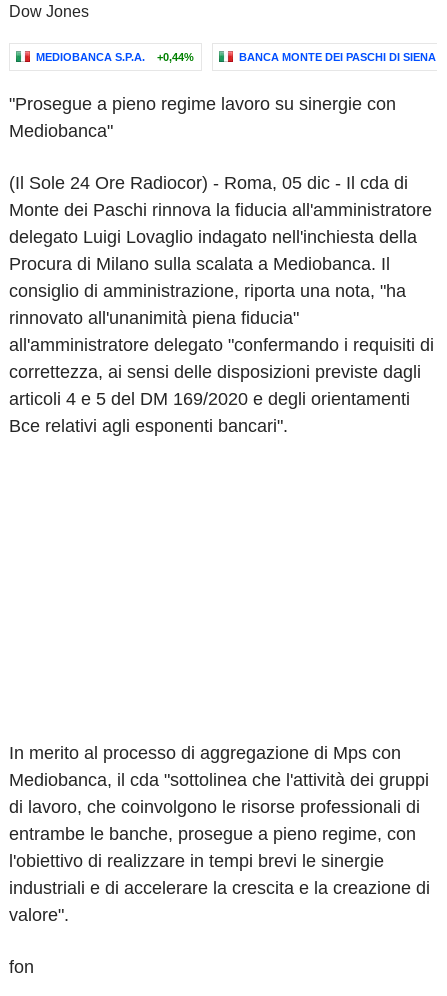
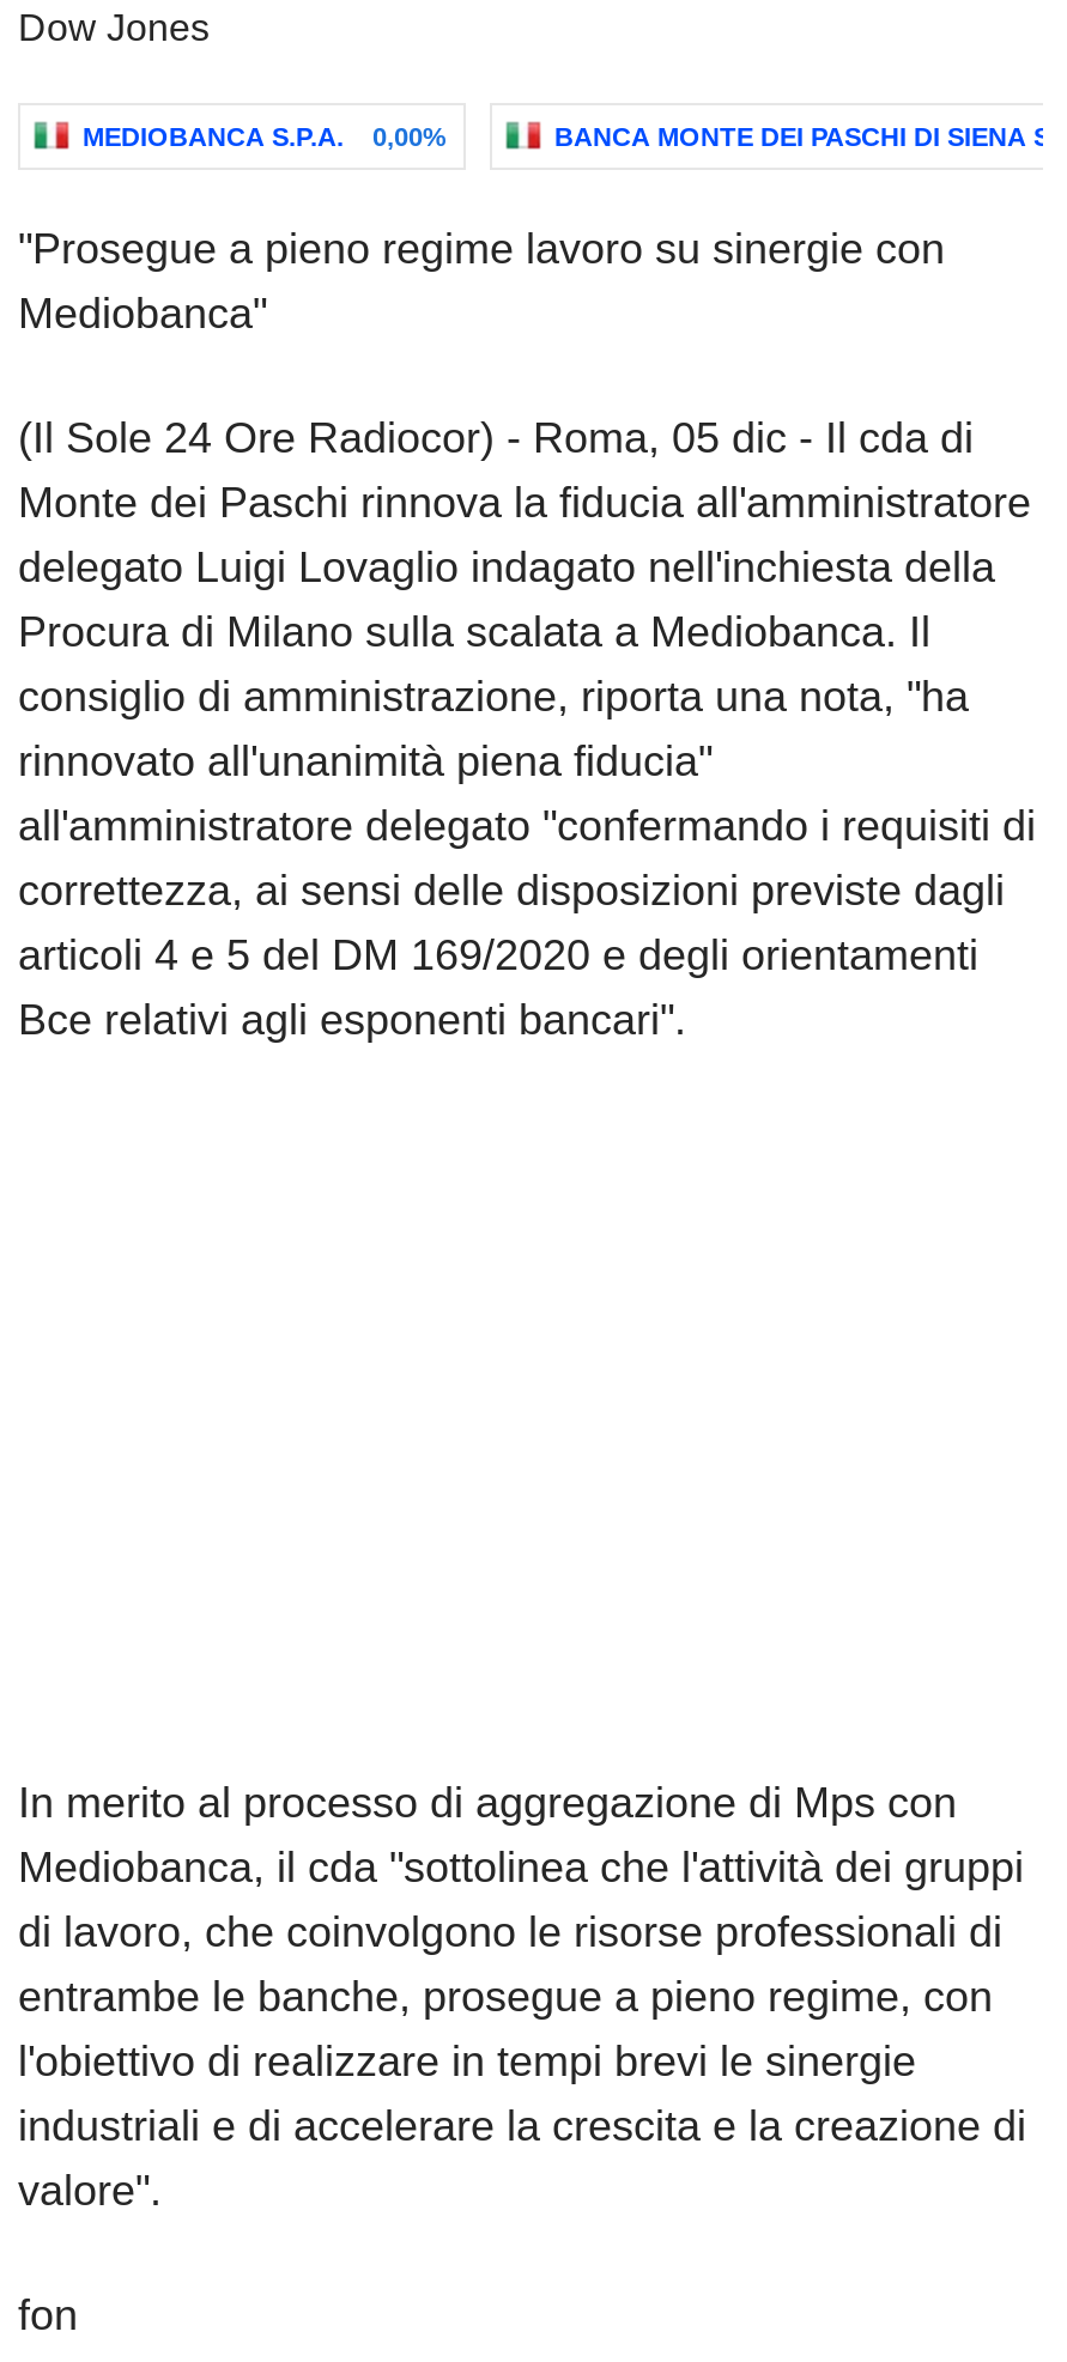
[36,51,194,63] MEDIOBANCA S.P.A. +0,44% -> [83,122,447,151] MEDIOBANCA S.P.A. 0,00%

